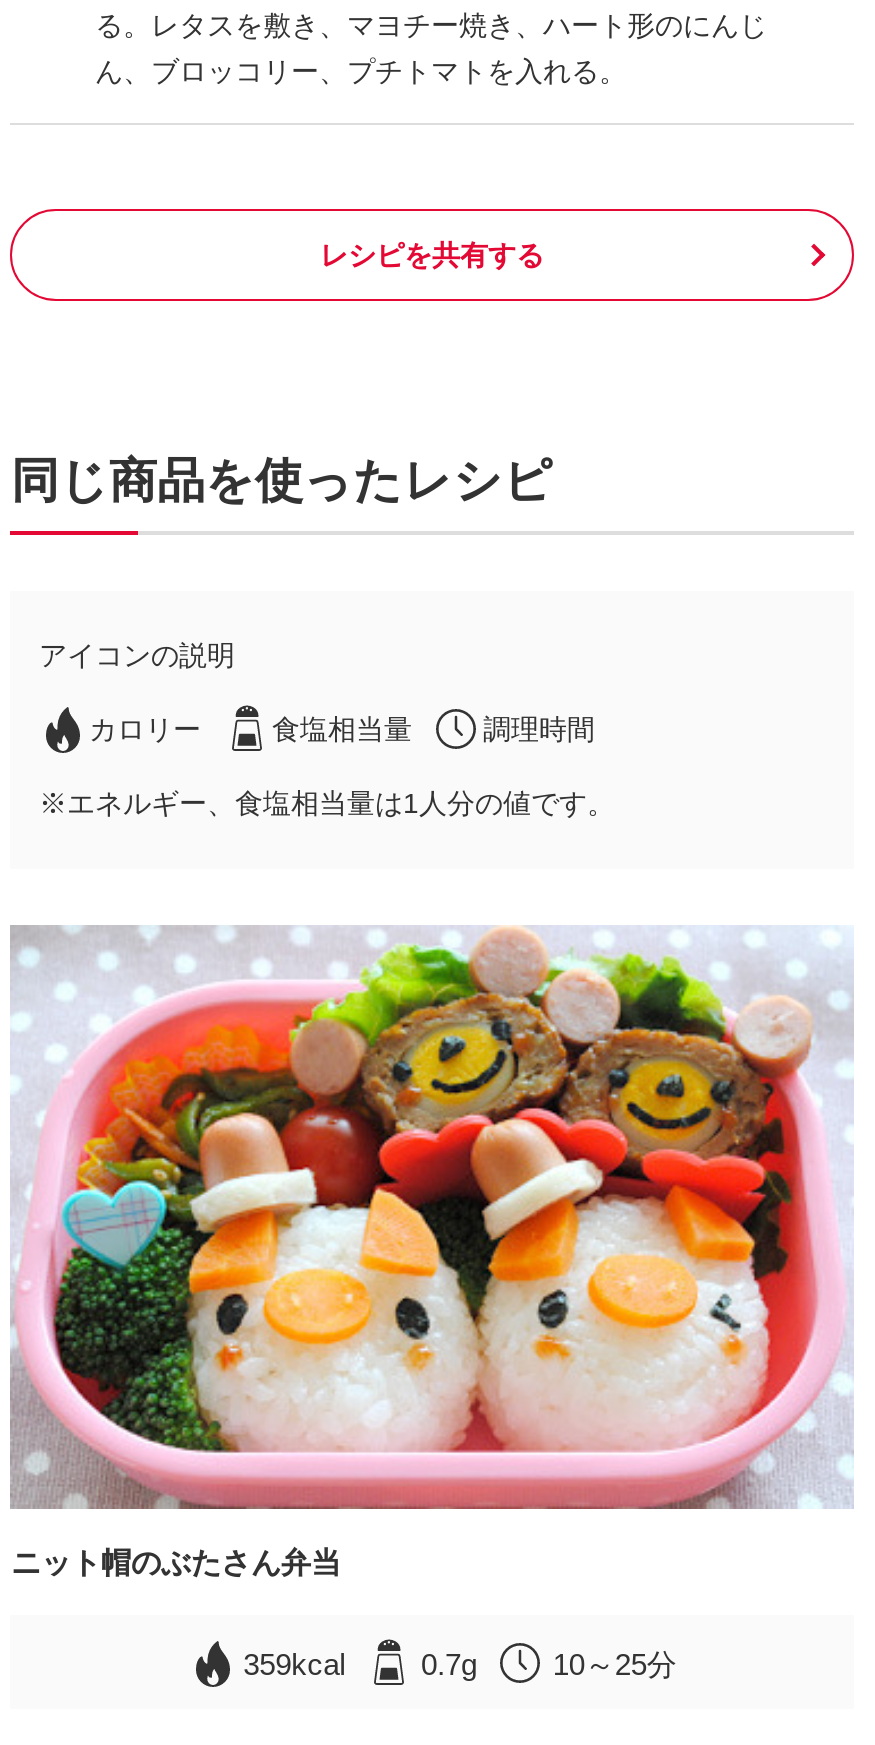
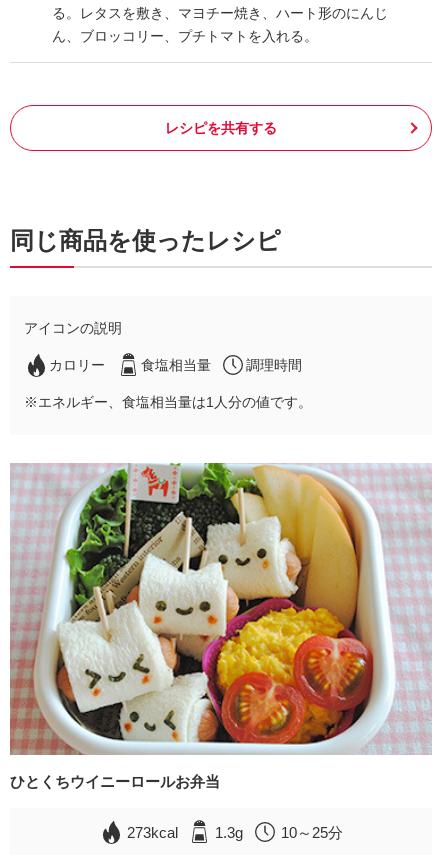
[10,925,852,1580] [image] | ニット帽のぶたさん弁当 -> [9,462,432,790] [image] | ひとくちウイニーロールお弁当
[243,1646,477,1680] 359kcal | 0.7g -> [127,823,243,840] 273kcal | 1.3g

